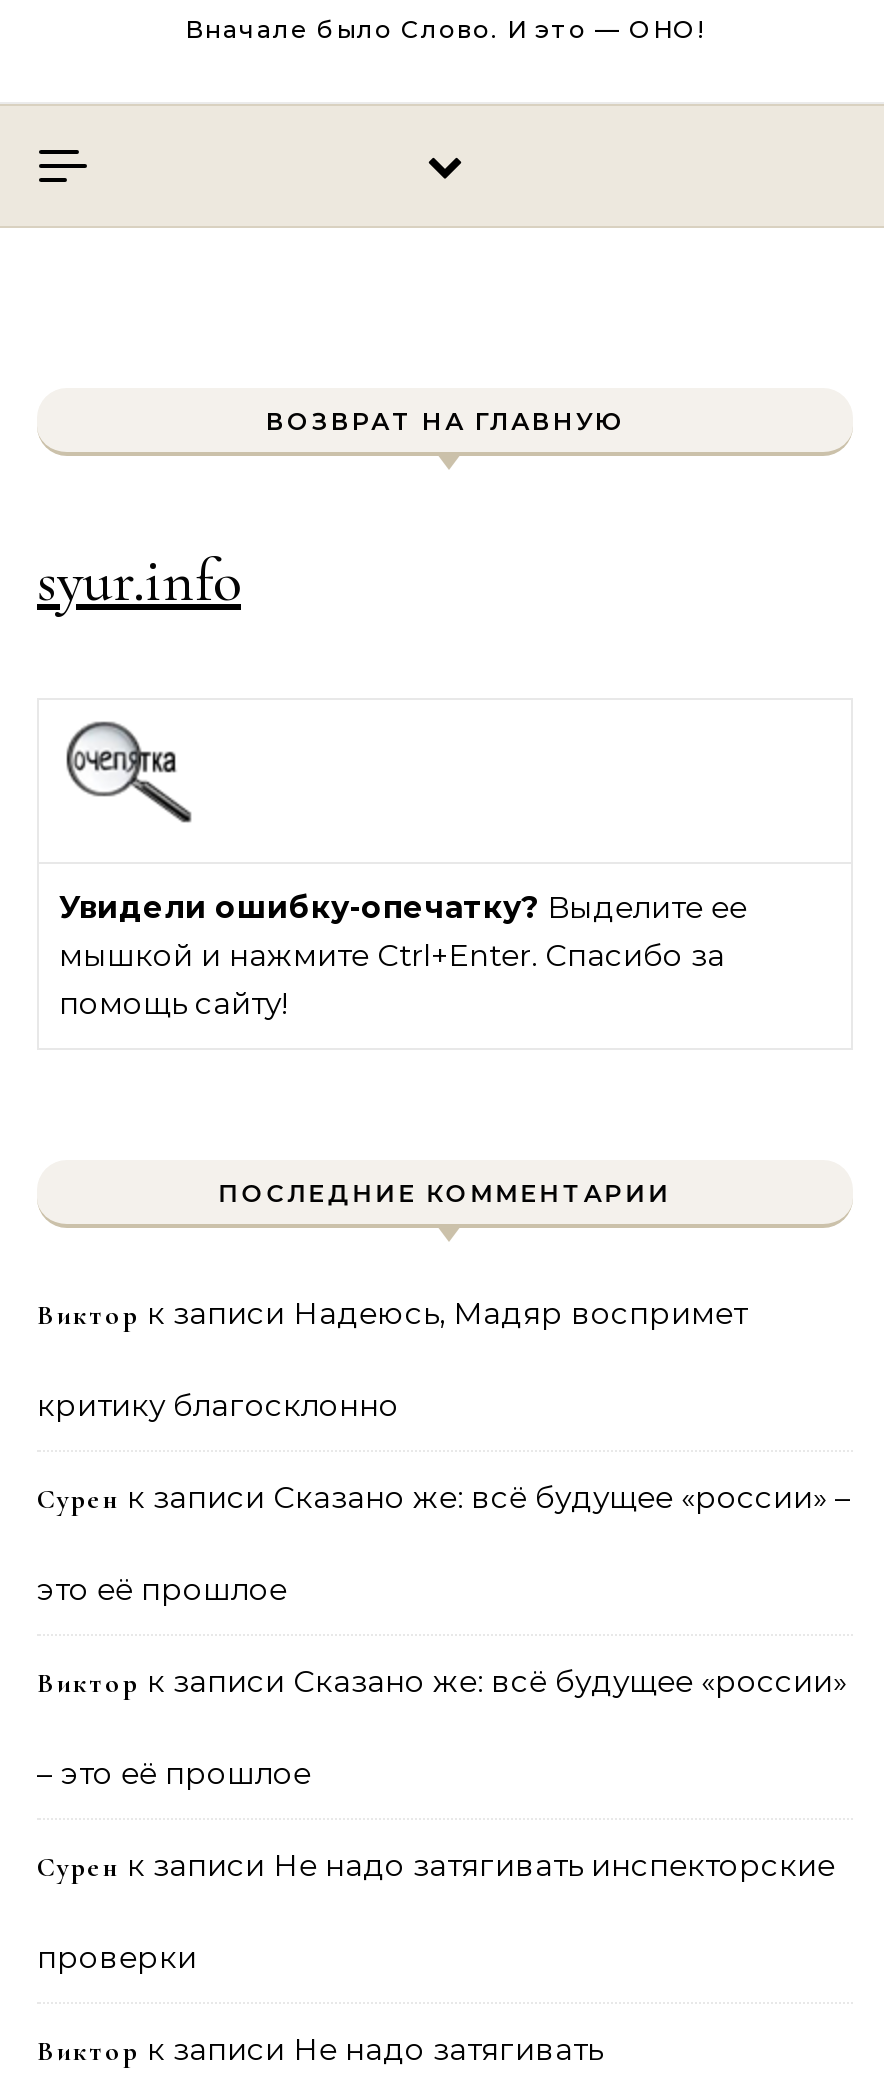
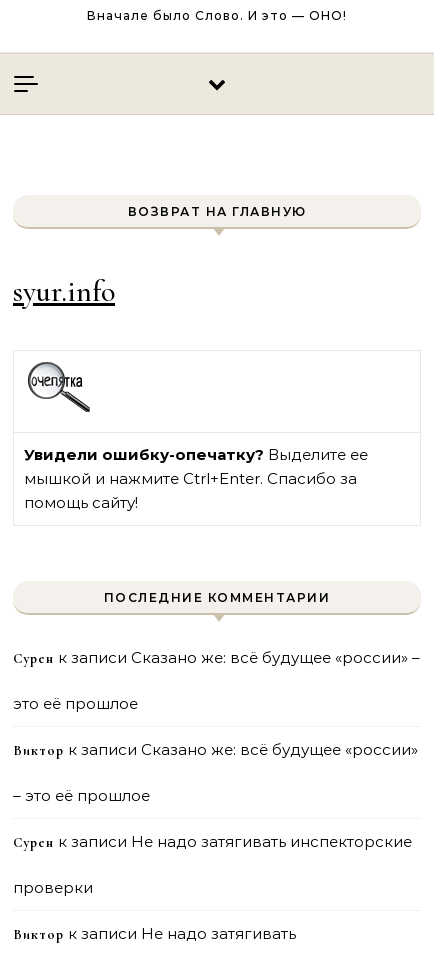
[37,1294,747,1424] Виктор к записи Надеюсь, Мадяр воспримет | критику благосклонно -> none

